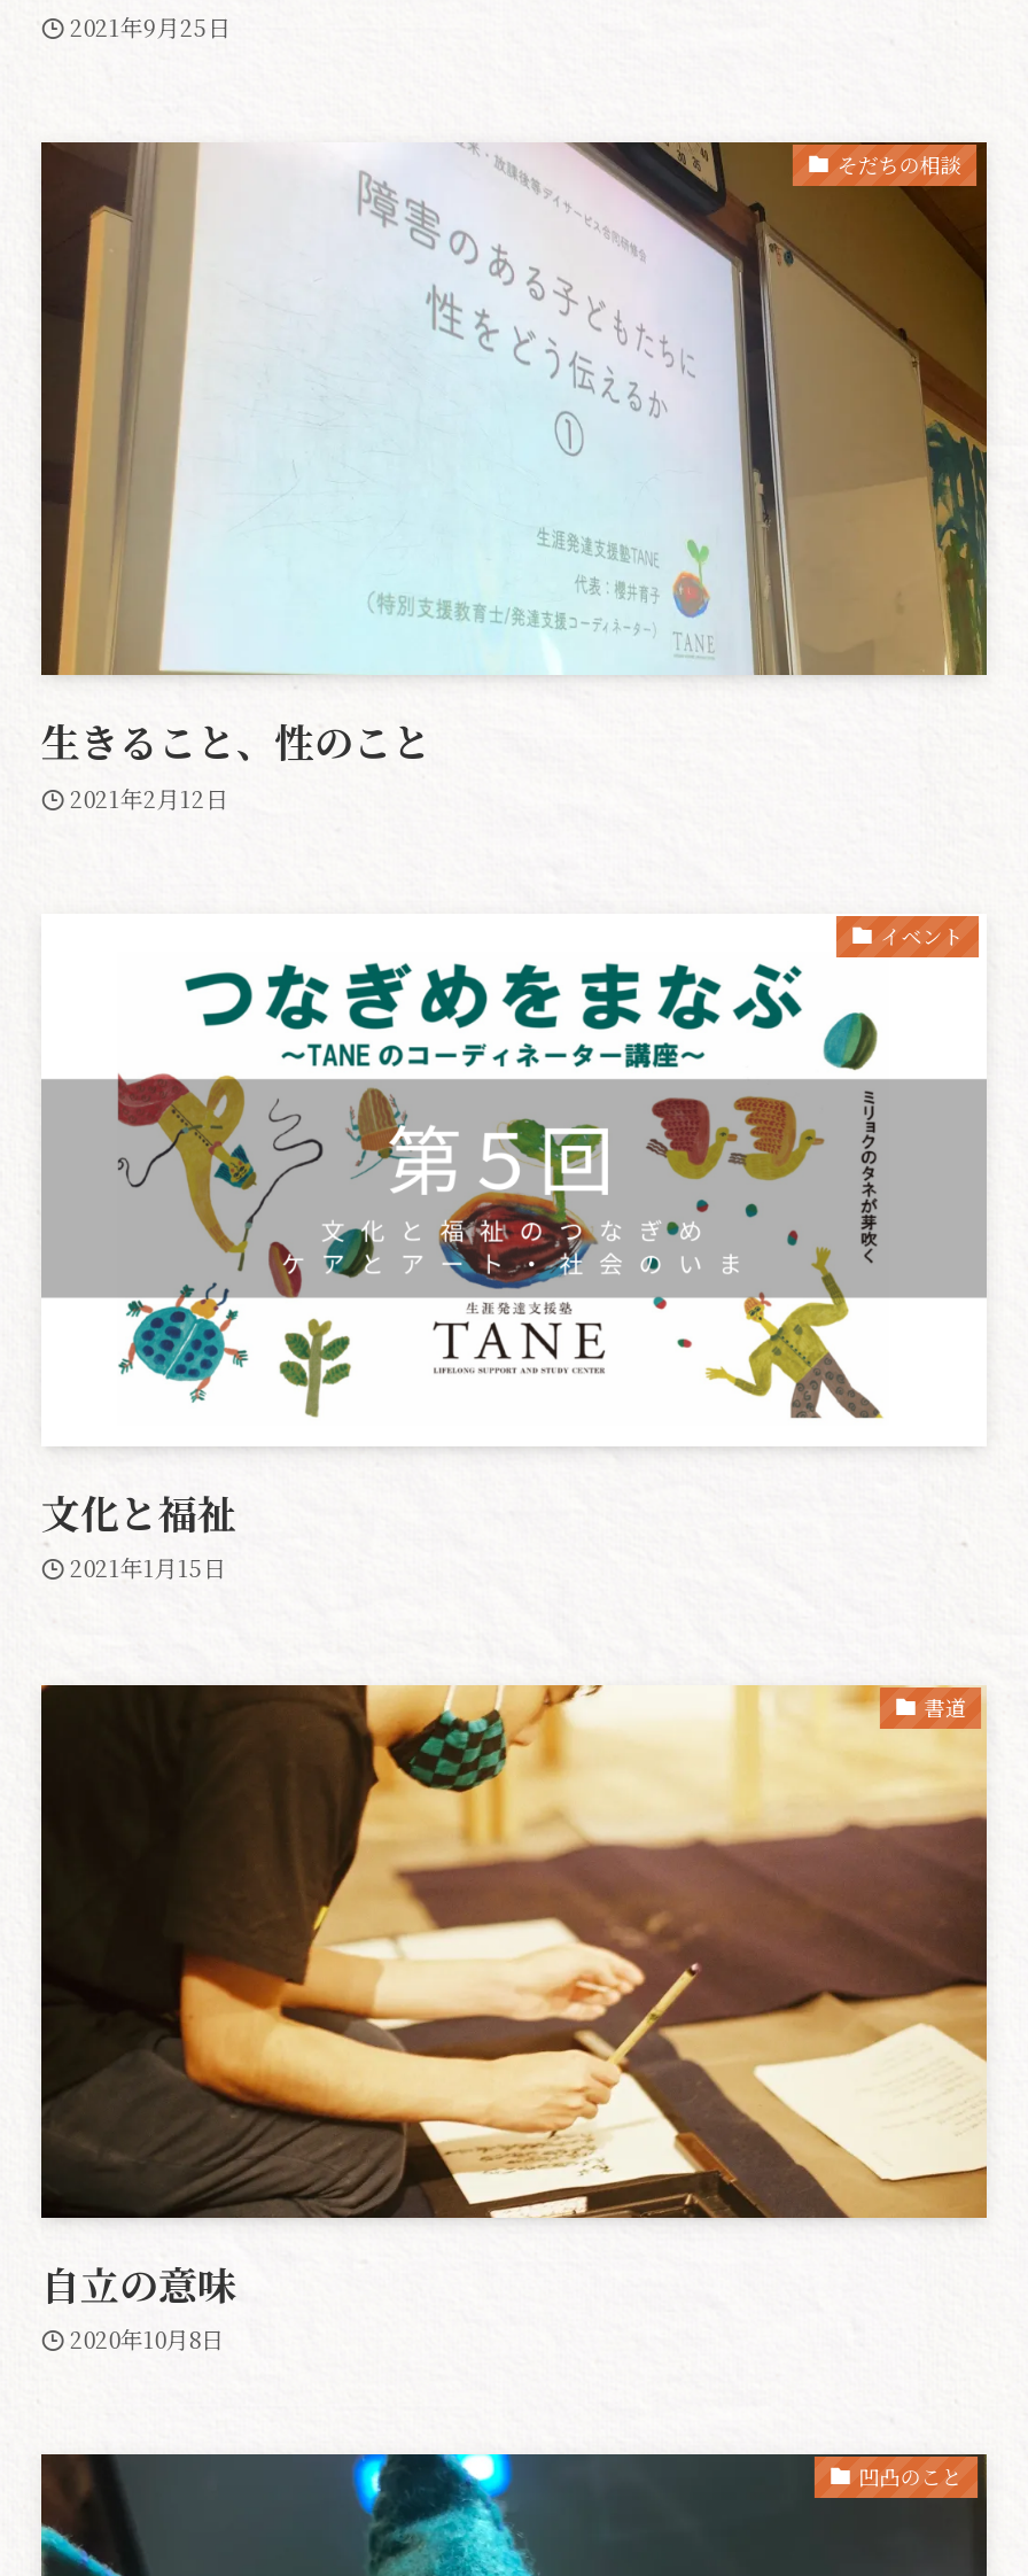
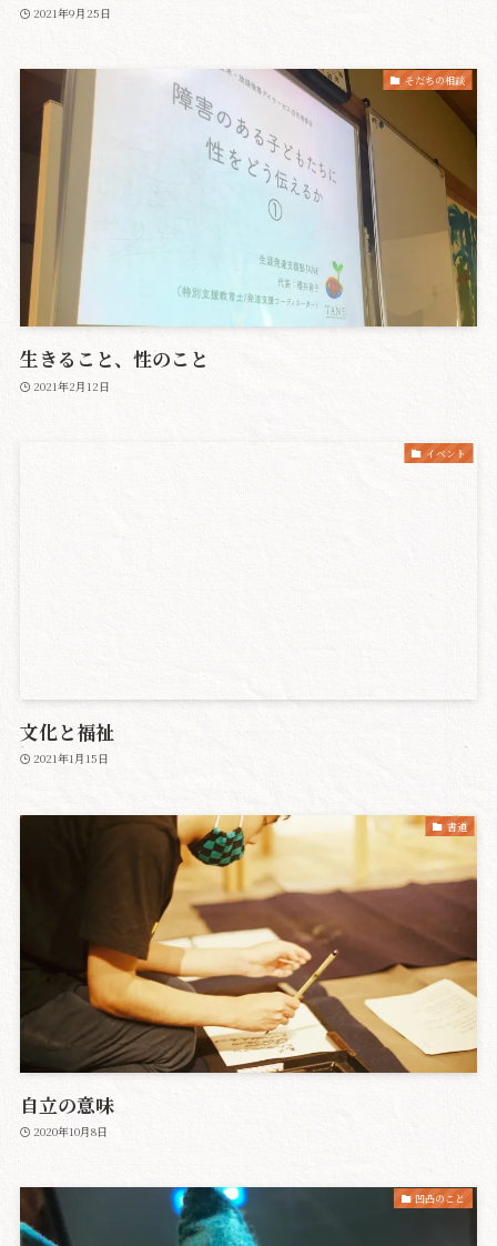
[41,962,987,1419] [image] -> none

